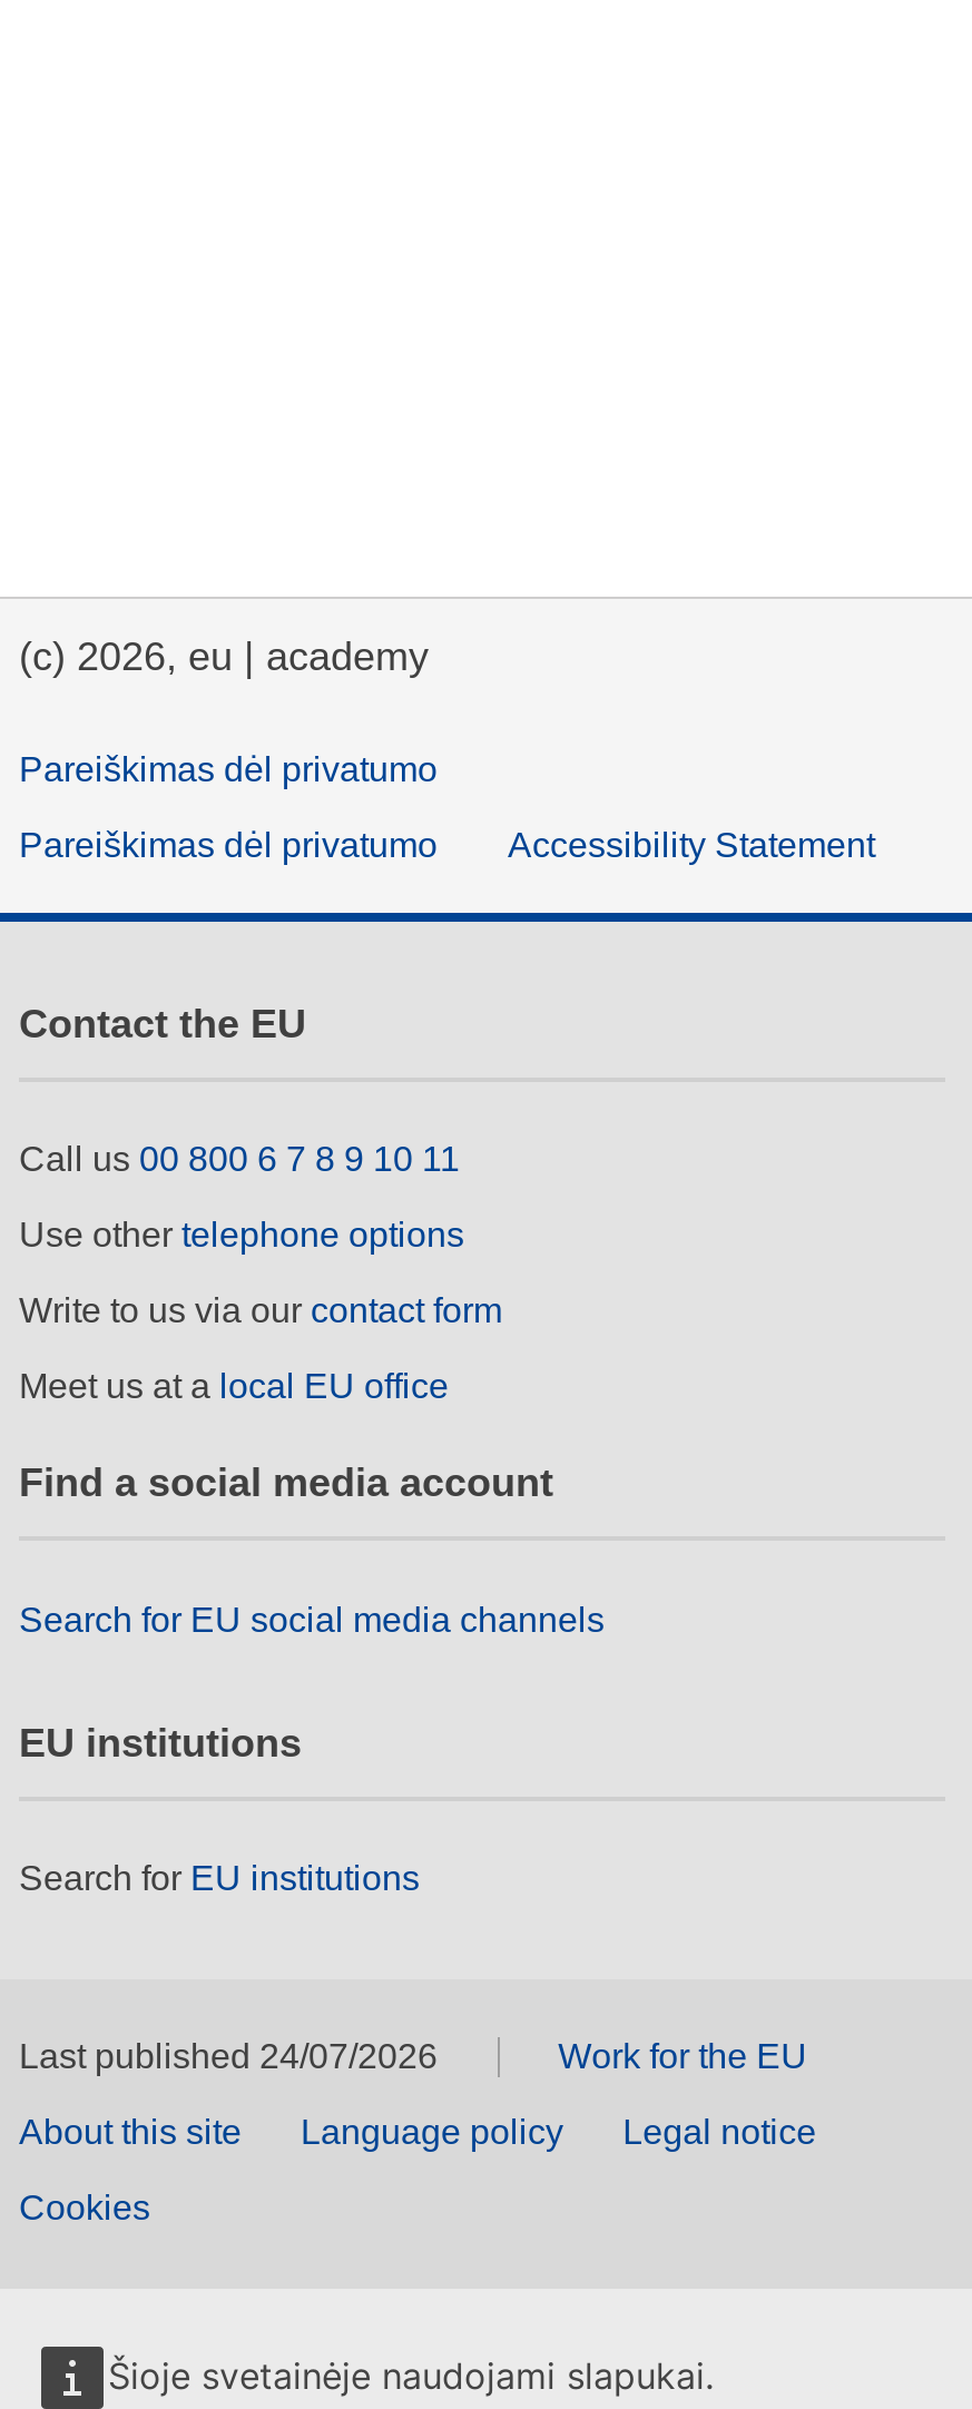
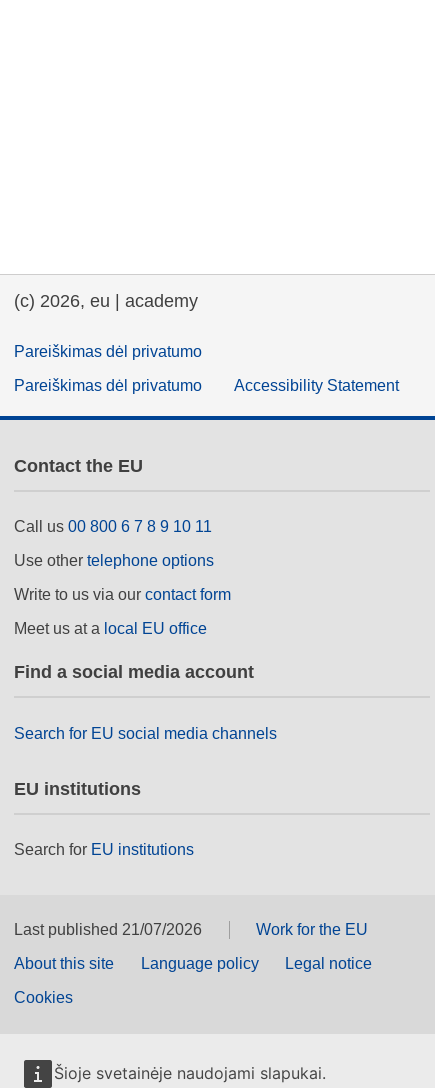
[19,2038,438,2076] Last published 24/07/2026 -> [14,921,202,938] Last published 21/07/2026

